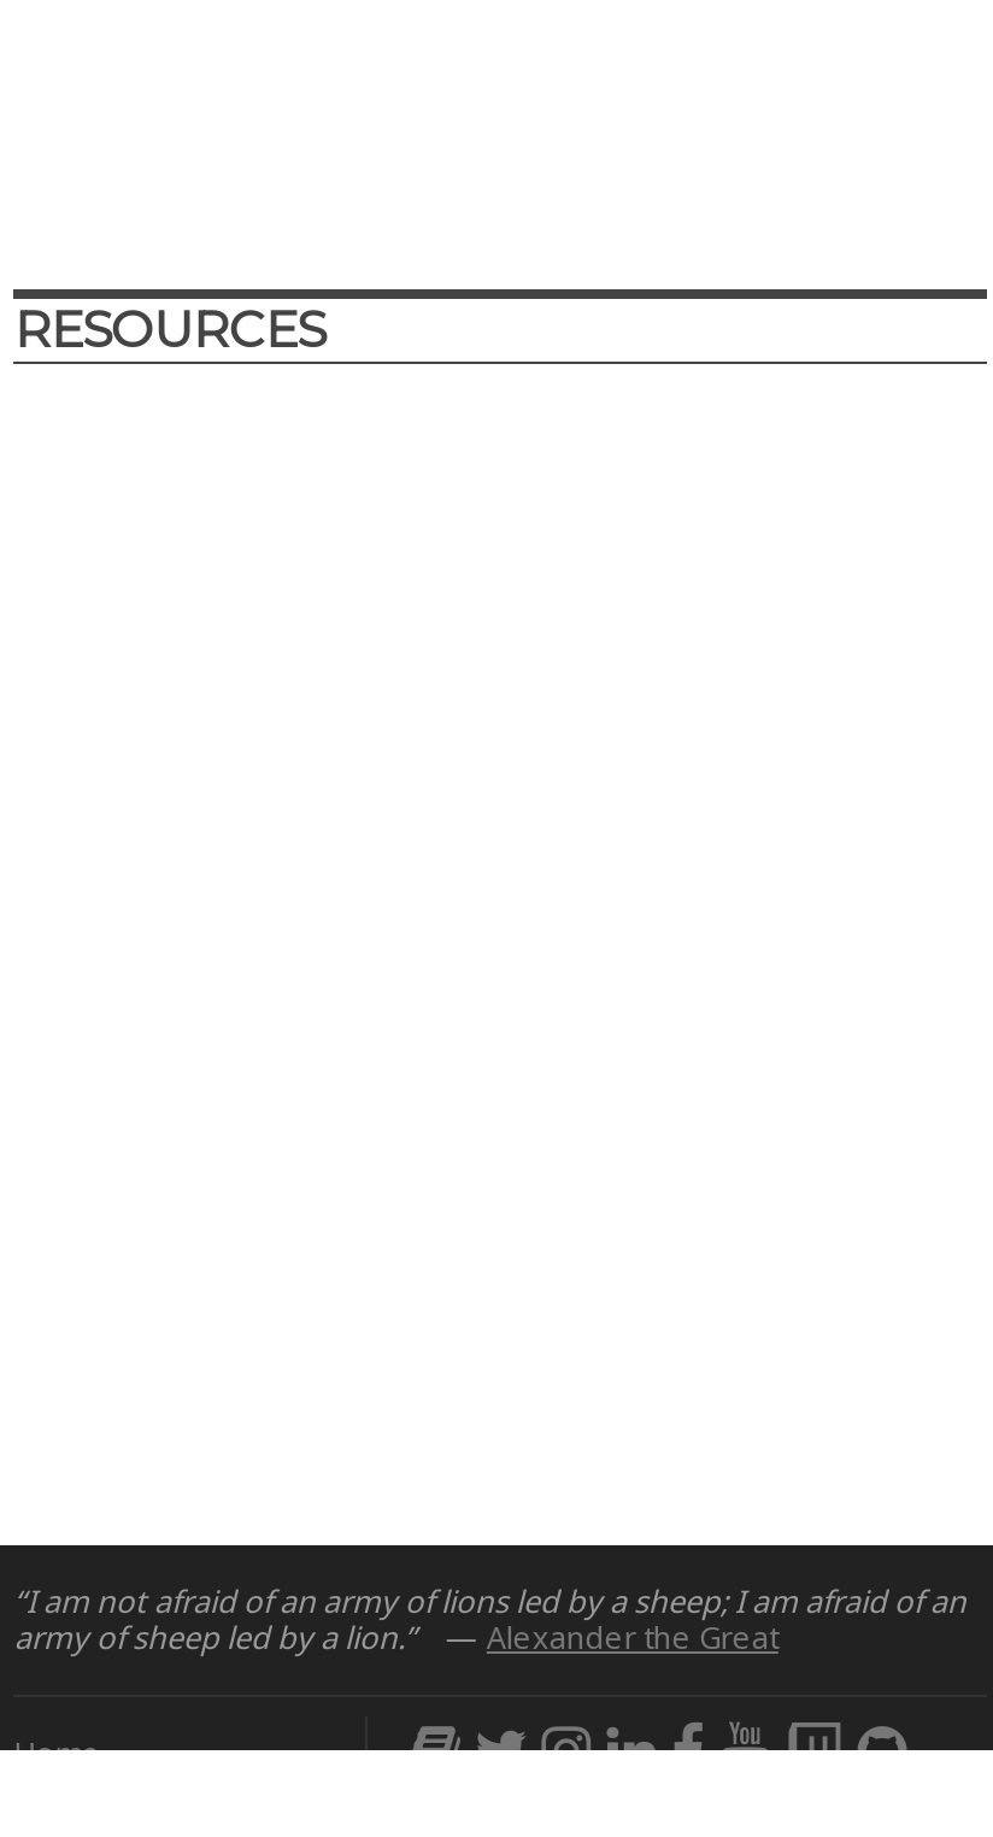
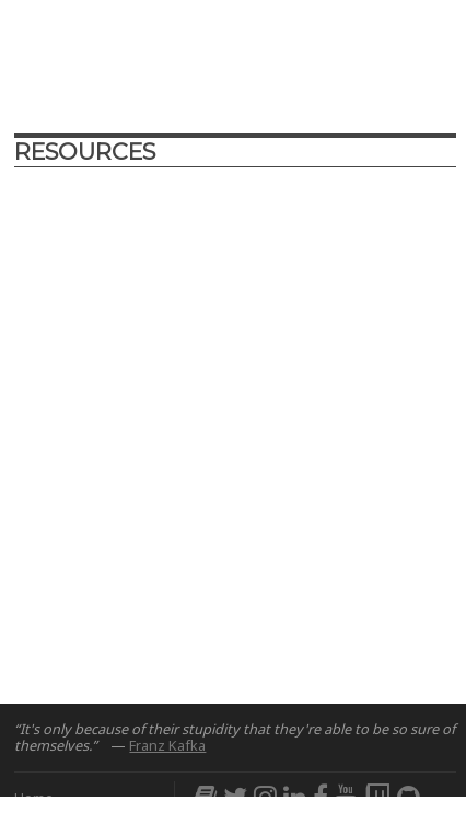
[14,1579,966,1659] “I am not afraid of an army of lions led by a sheep; I am afraid of an | army of sheep led by a lion.” | — Alexander the Great -> [15,719,455,755] “It's only because of their stupidity that they're able to be so sure of | themselves.” | — Franz Kafka

